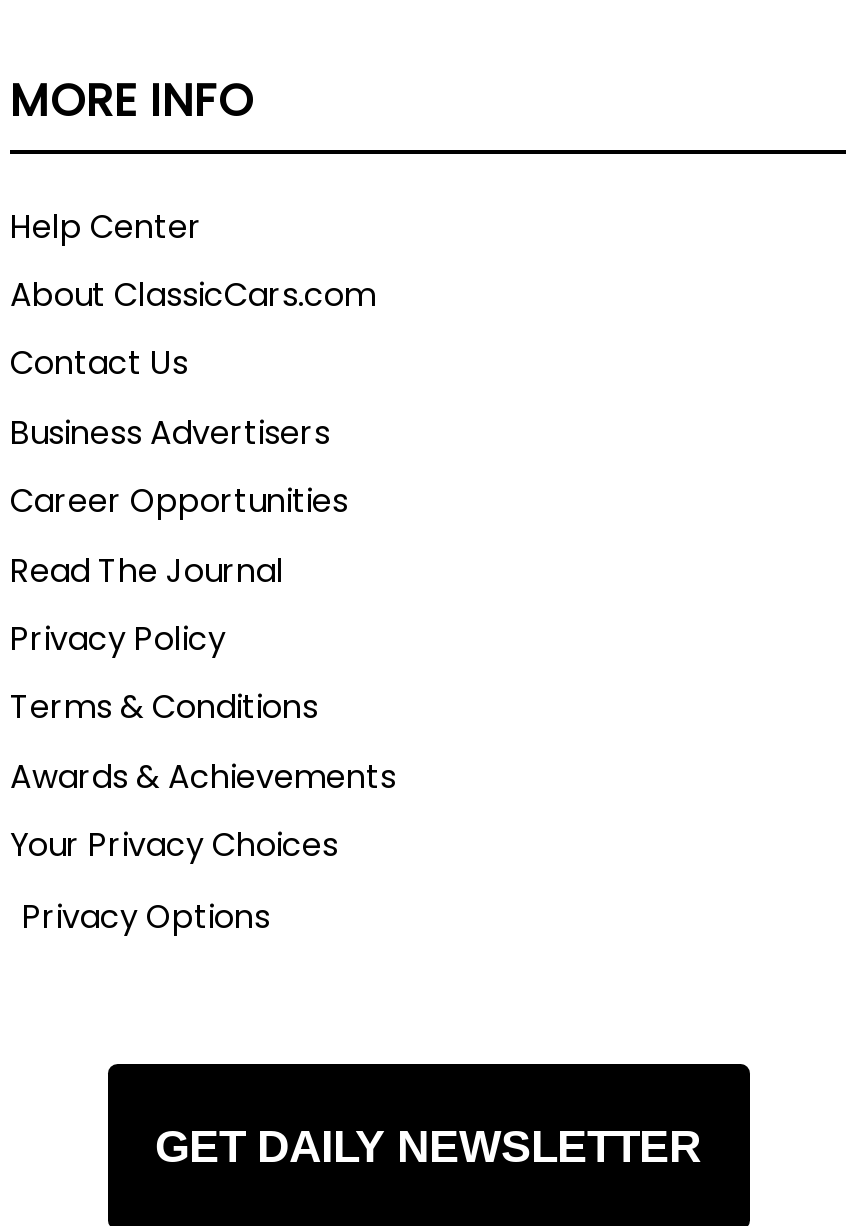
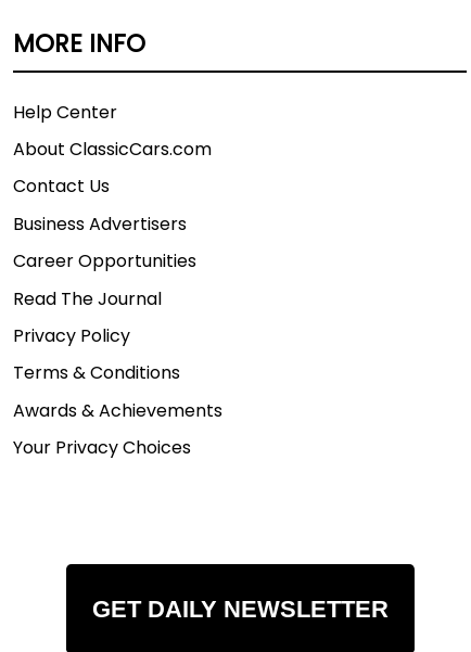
[22,893,270,939] Privacy Options -> none

